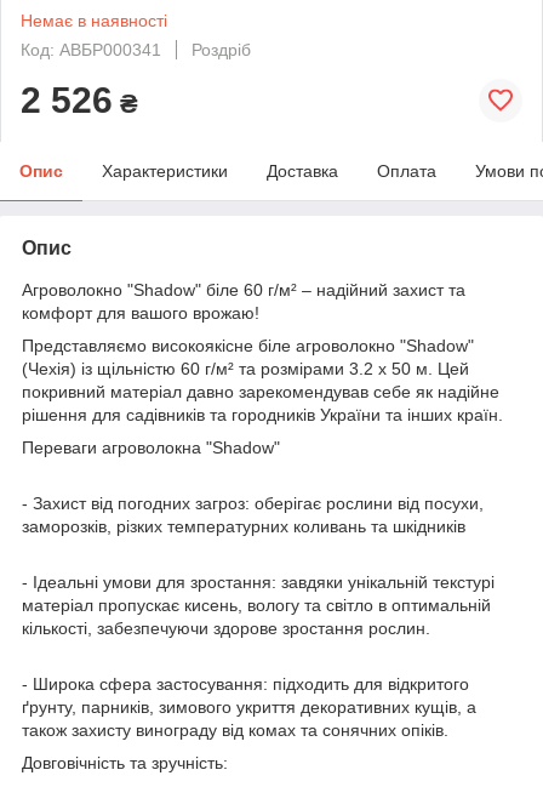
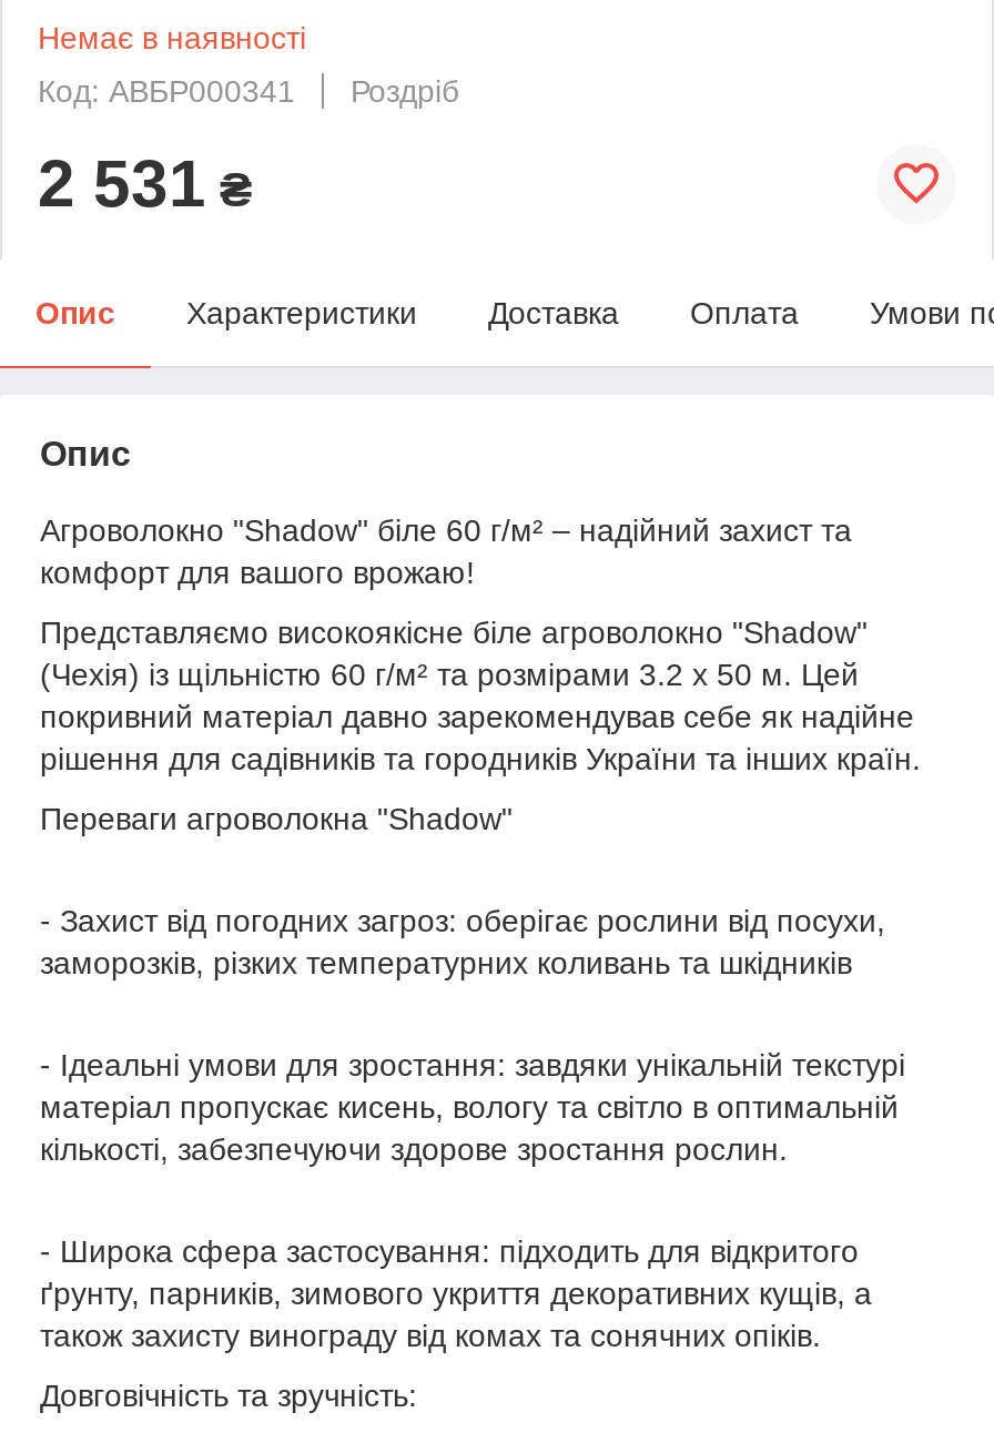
[21,80,138,120] 2 526 ₴ -> [38,146,253,219] 2 531 ₴

